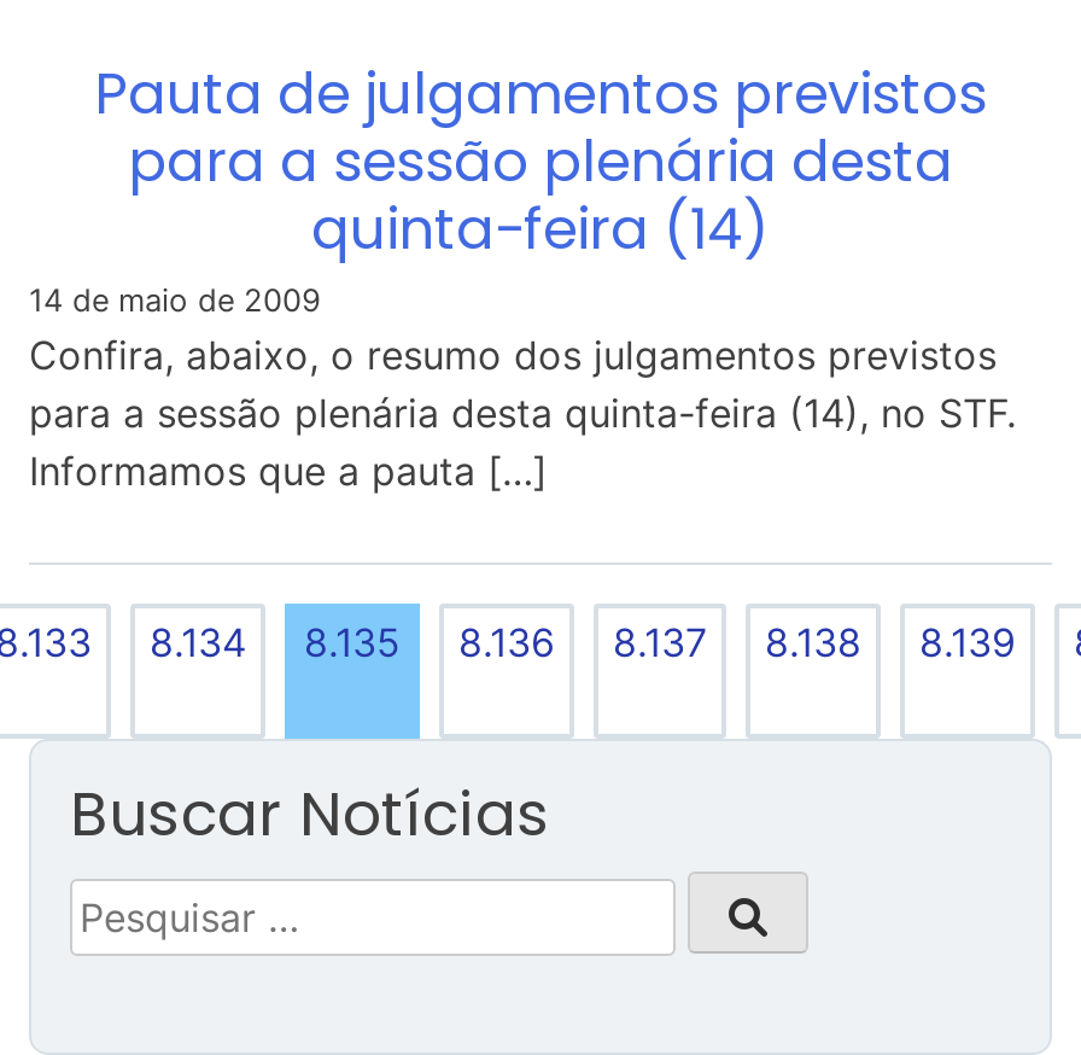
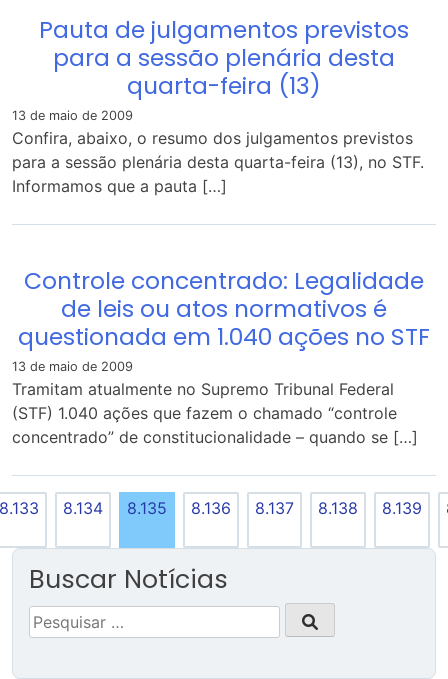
[29,188,770,319] quinta-feira (14) | 14 de maio de 2009 -> [12,69,321,123] quarta-feira (13) | 13 de maio de 2009
[29,389,1016,437] para a sessão plenária desta quinta-feira (14), no STF. -> [12,152,424,172] para a sessão plenária desta quarta-feira (13), no STF.
none -> [12,264,430,447] Controle concentrado: Legalidade | de leis ou atos normativos é | questionada em 1.040 ações no STF | 13 de maio de 2009 | Tramitam atualmente no Supremo Tribunal Federal | (STF) 1.040 ações que fazem o chamado “controle | concentrado” de constitucionalidade – quando se […]

